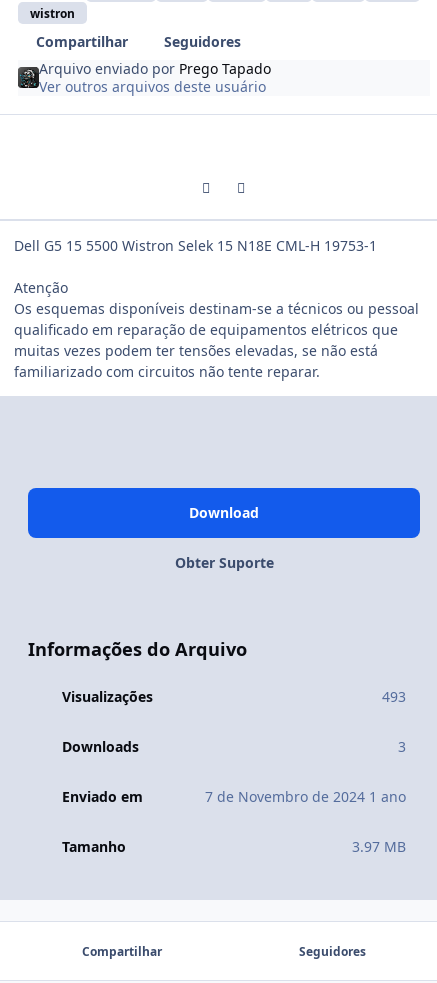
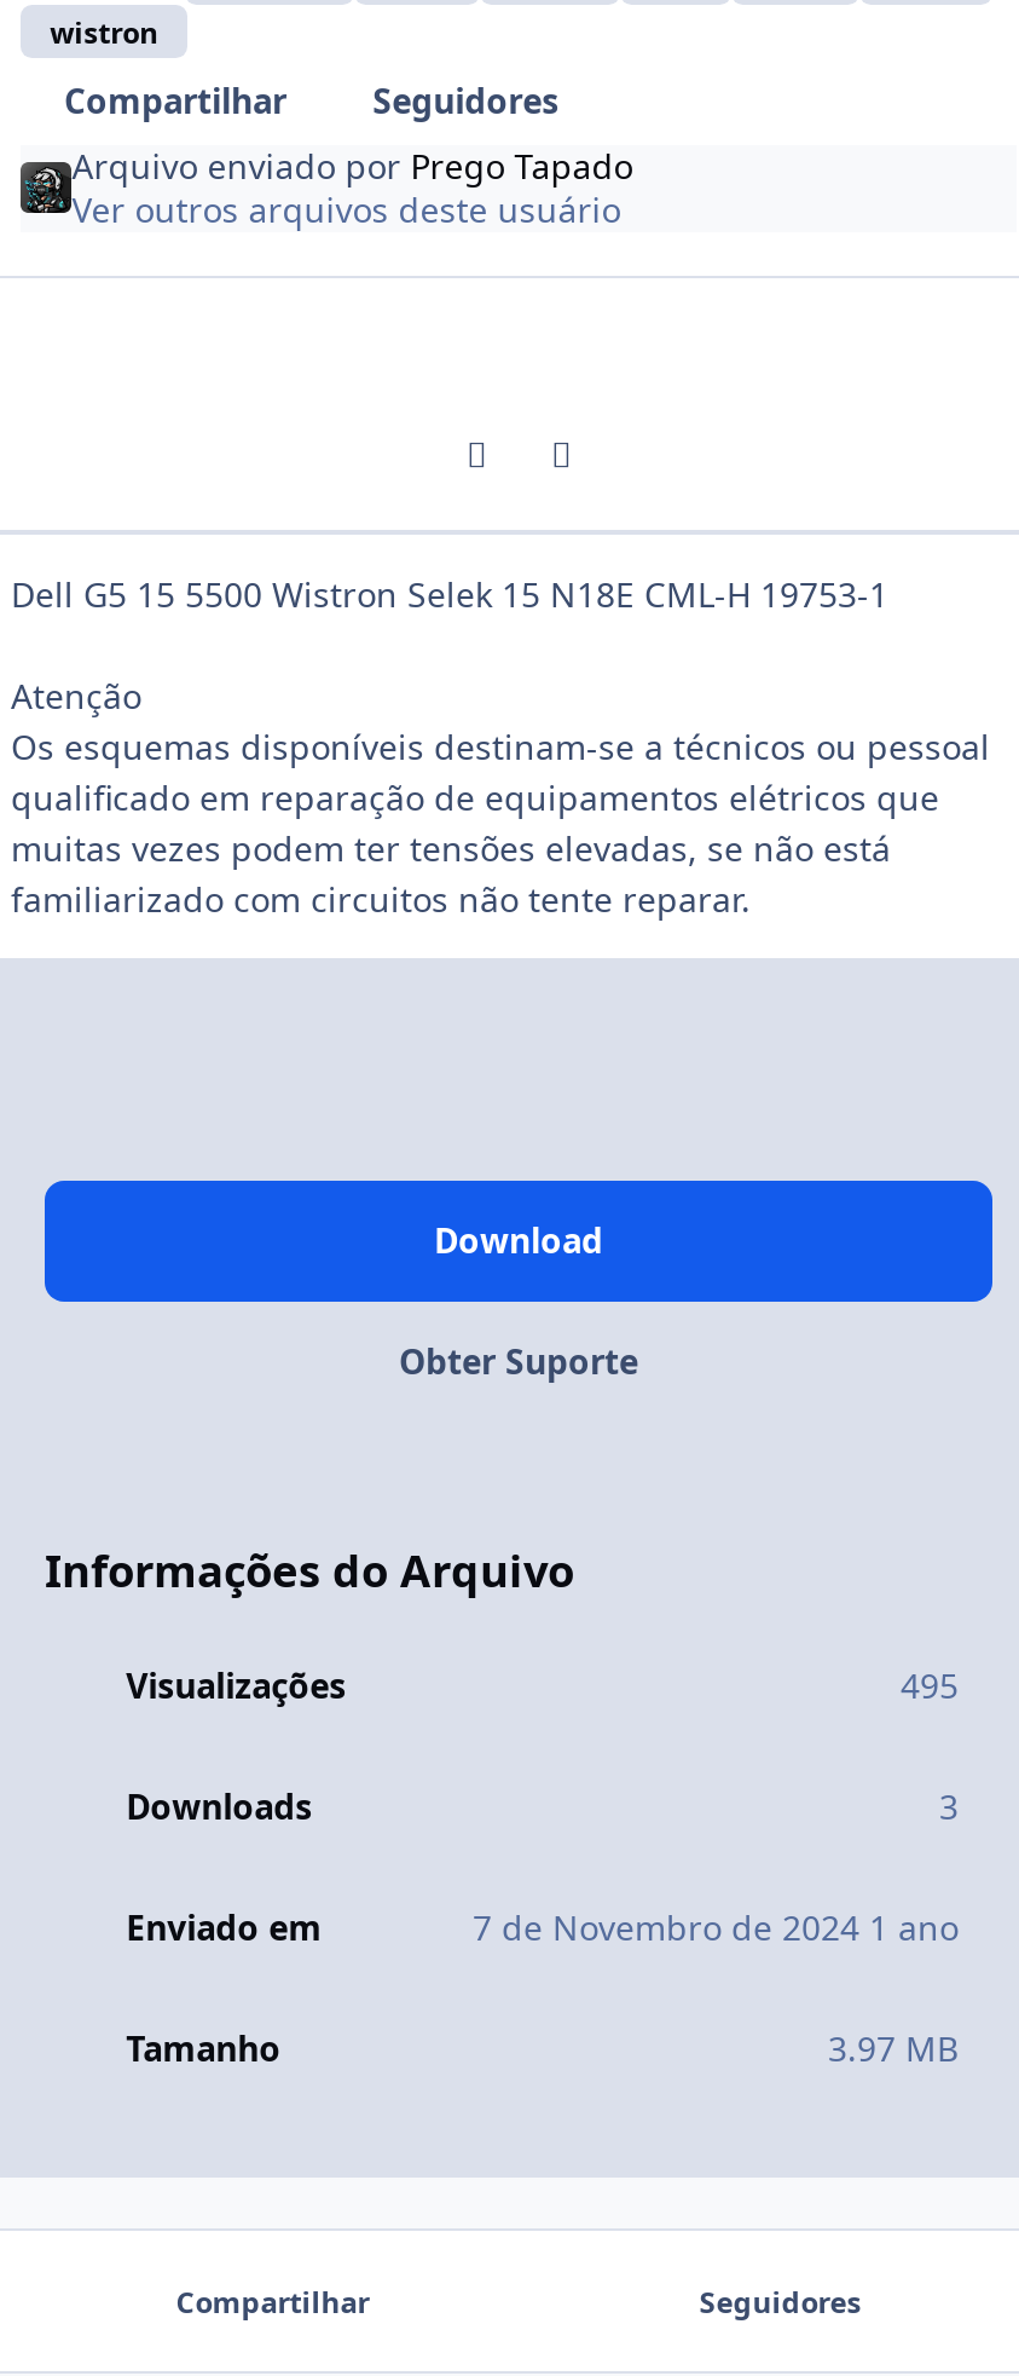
[382,687,406,706] 493 -> [901,1663,959,1709] 495

